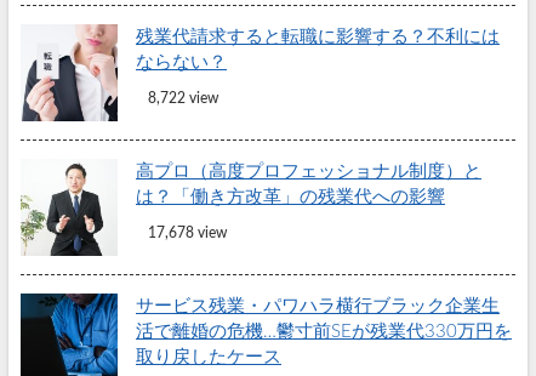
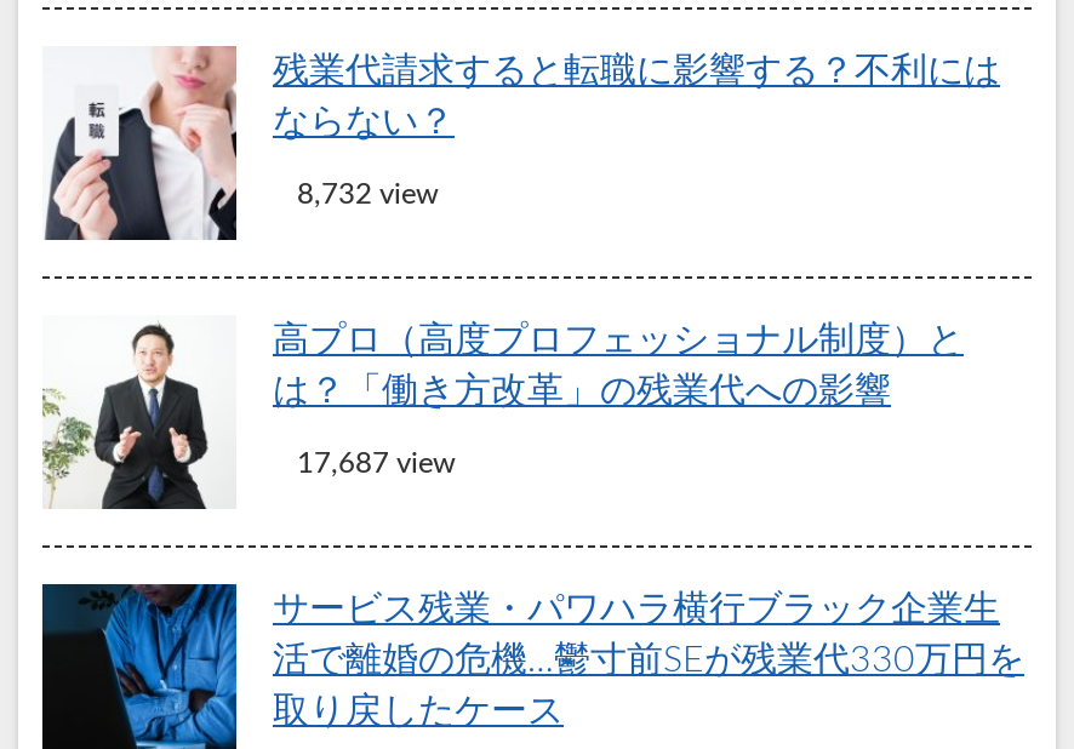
[148,91,218,106] 8,722 view -> [297,180,438,209] 8,732 view
[148,226,227,240] 17,678 view -> [297,449,455,478] 17,687 view

